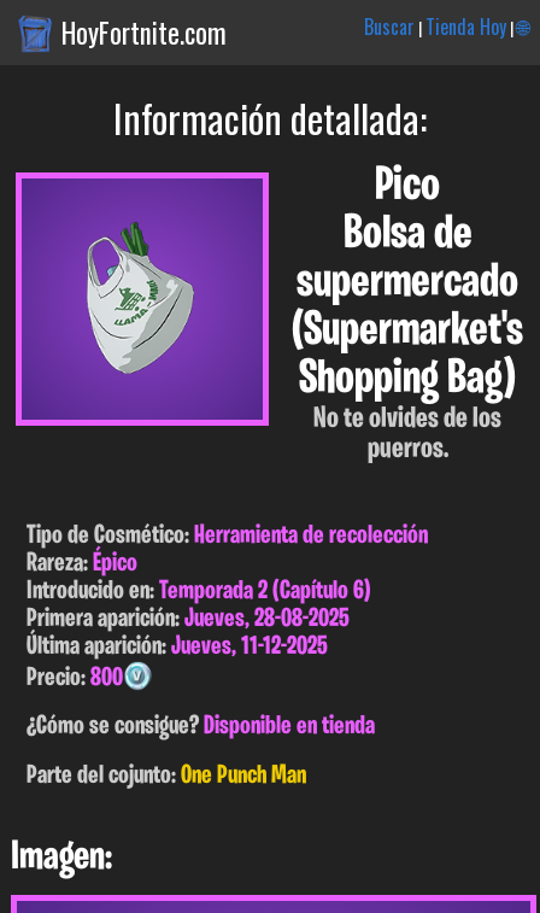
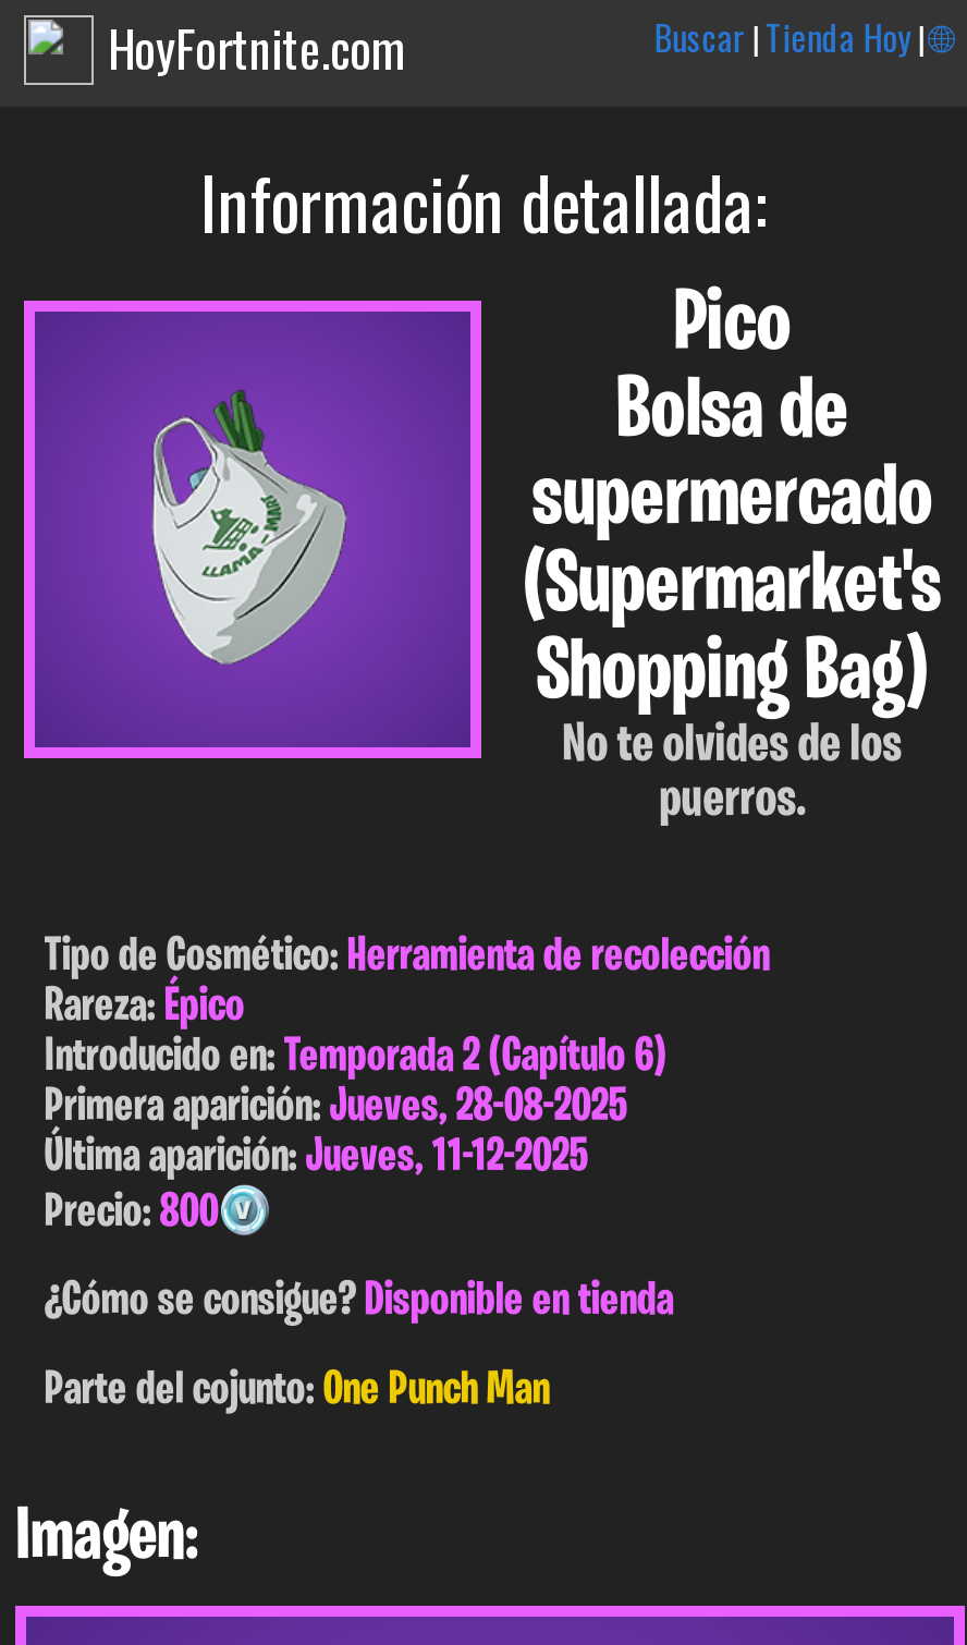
[16,14,54,53] [image] -> [22,13,96,87] [image]

